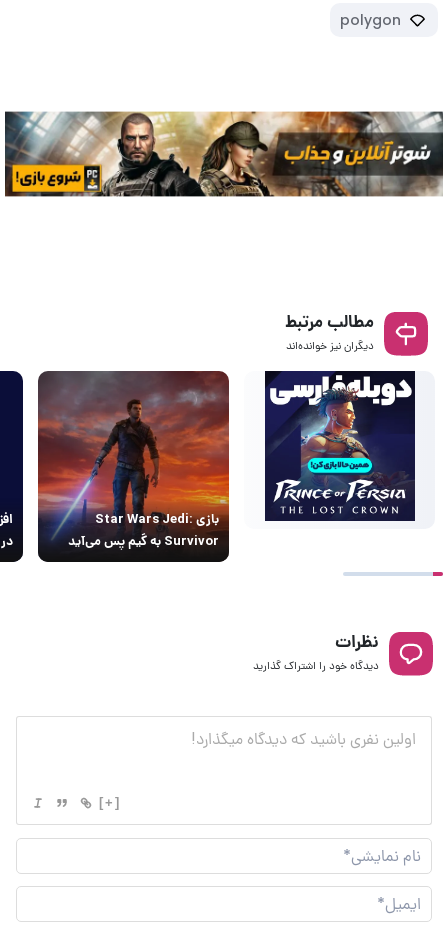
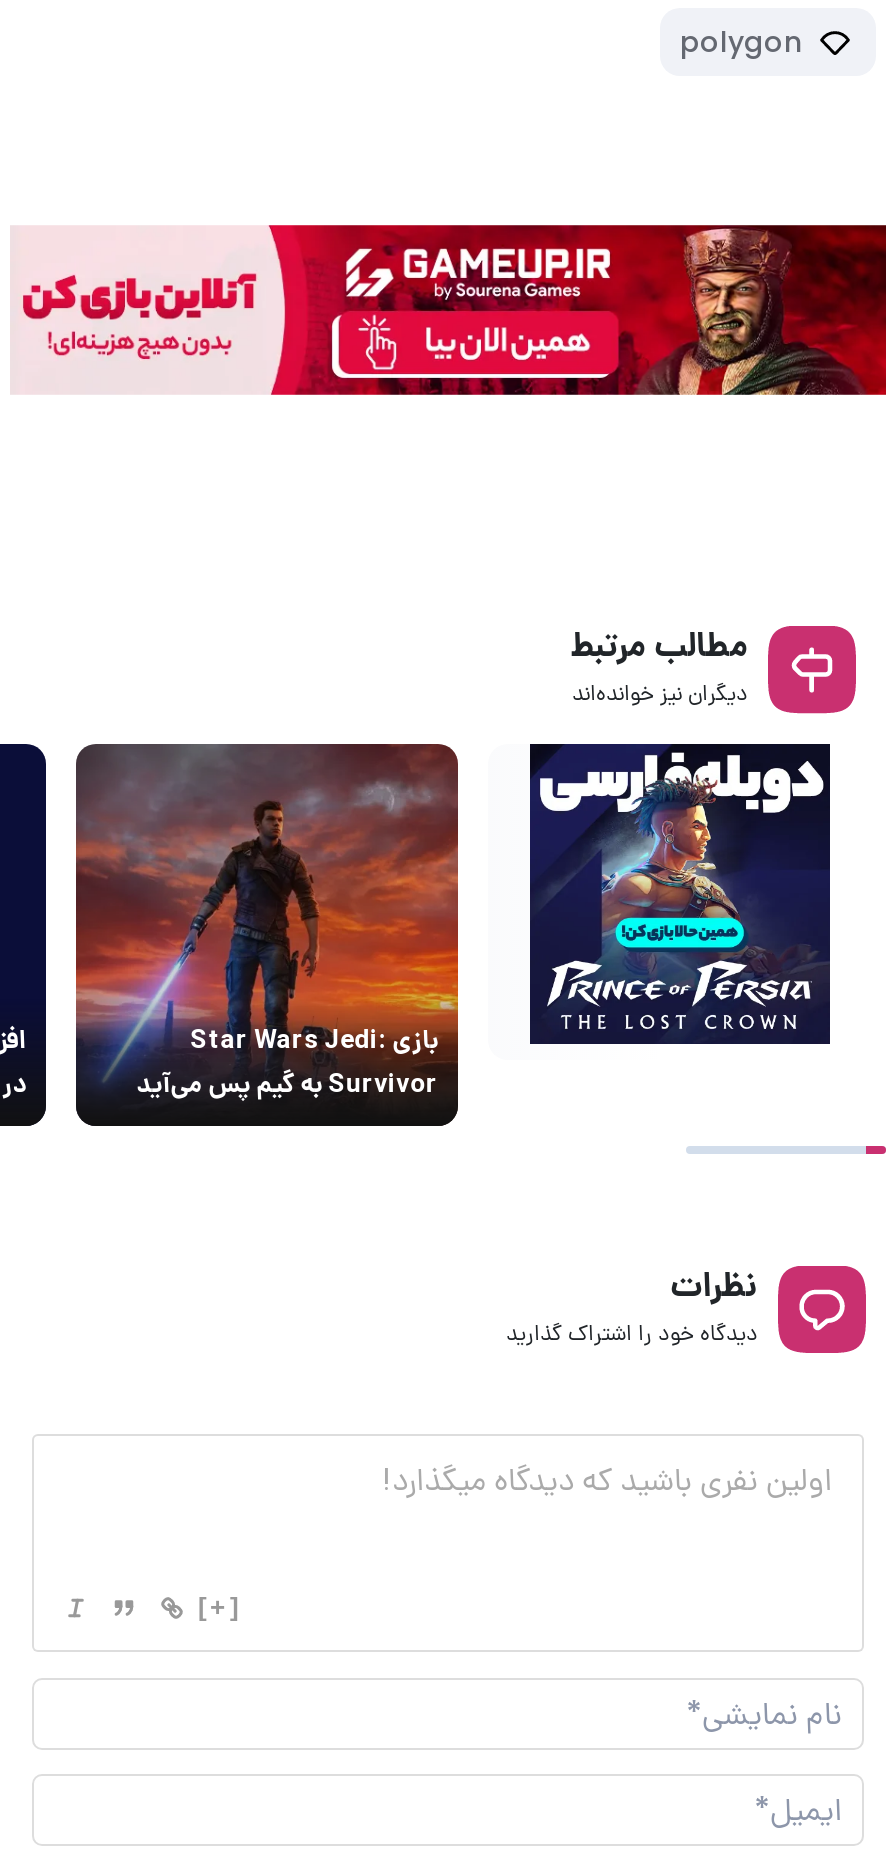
[4,111,444,198] [image] -> [10,224,888,396] [image]

